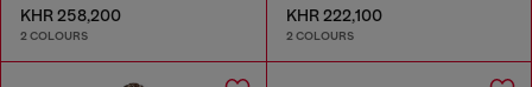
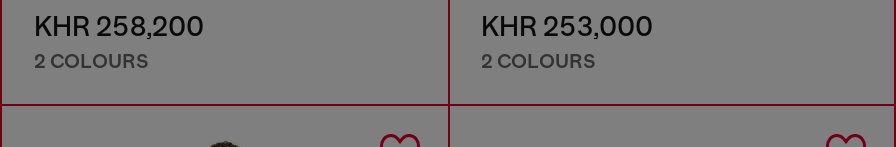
[286,6,382,25] KHR 222,100 -> [481,9,653,41] KHR 253,000

